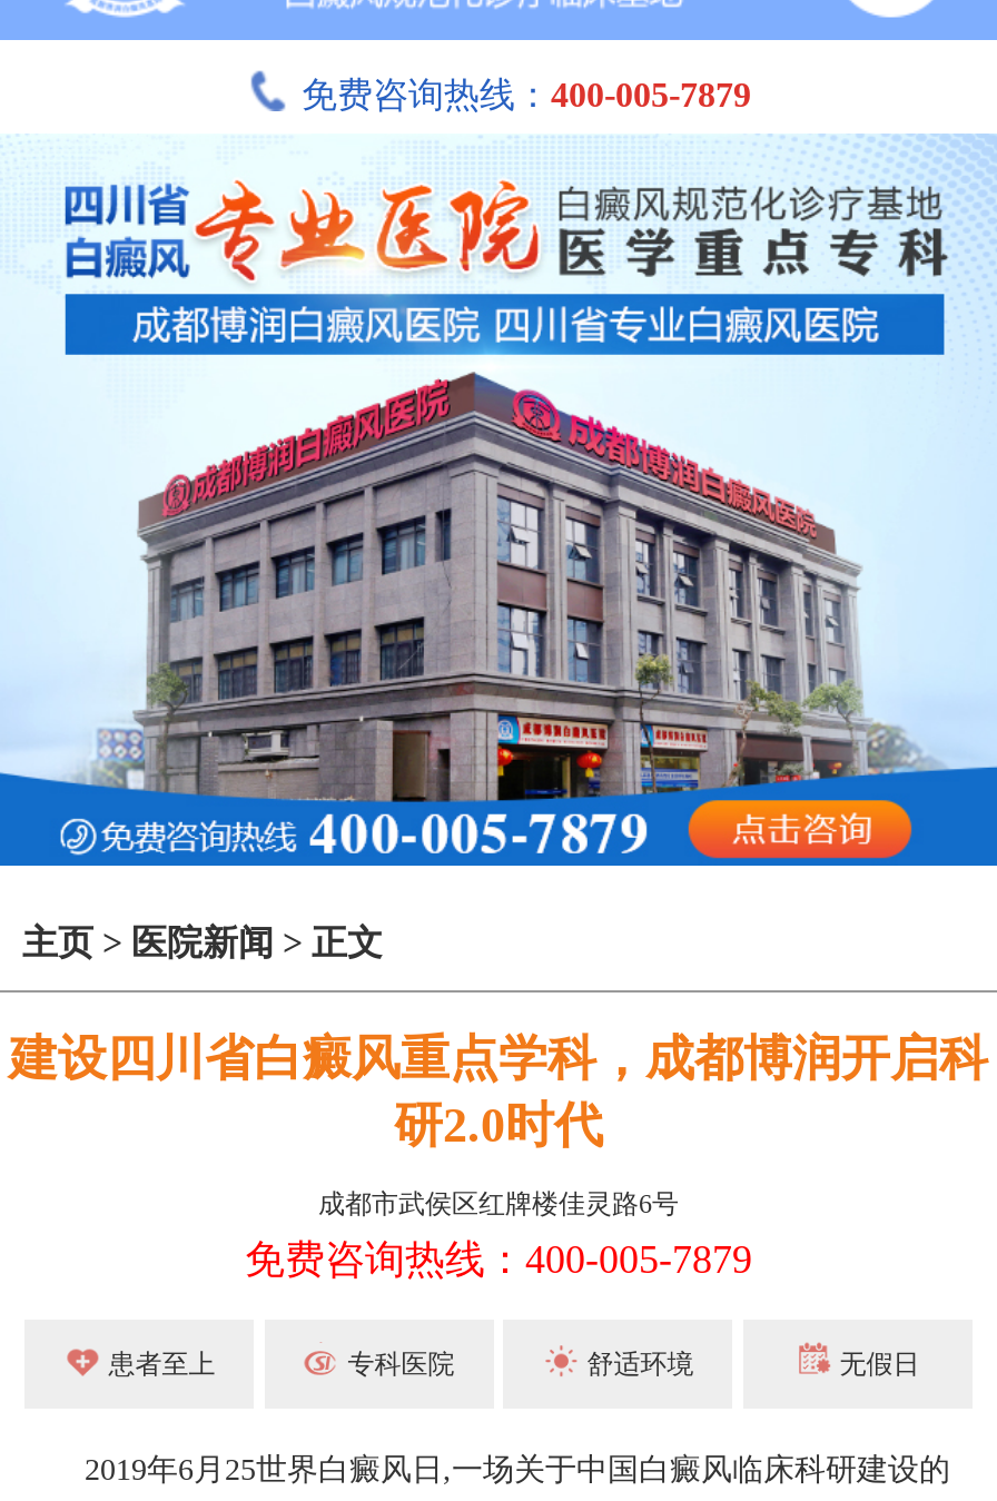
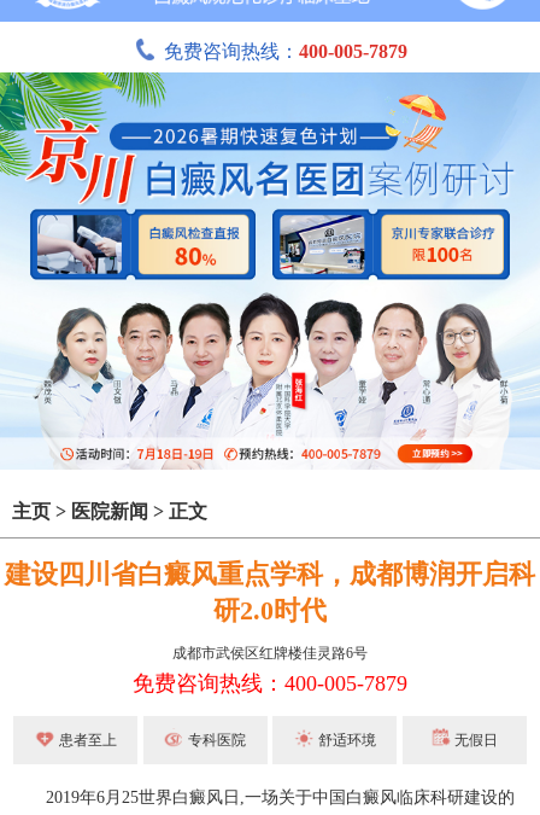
[7,134,990,868] [image] -> [4,71,536,470] [image]

